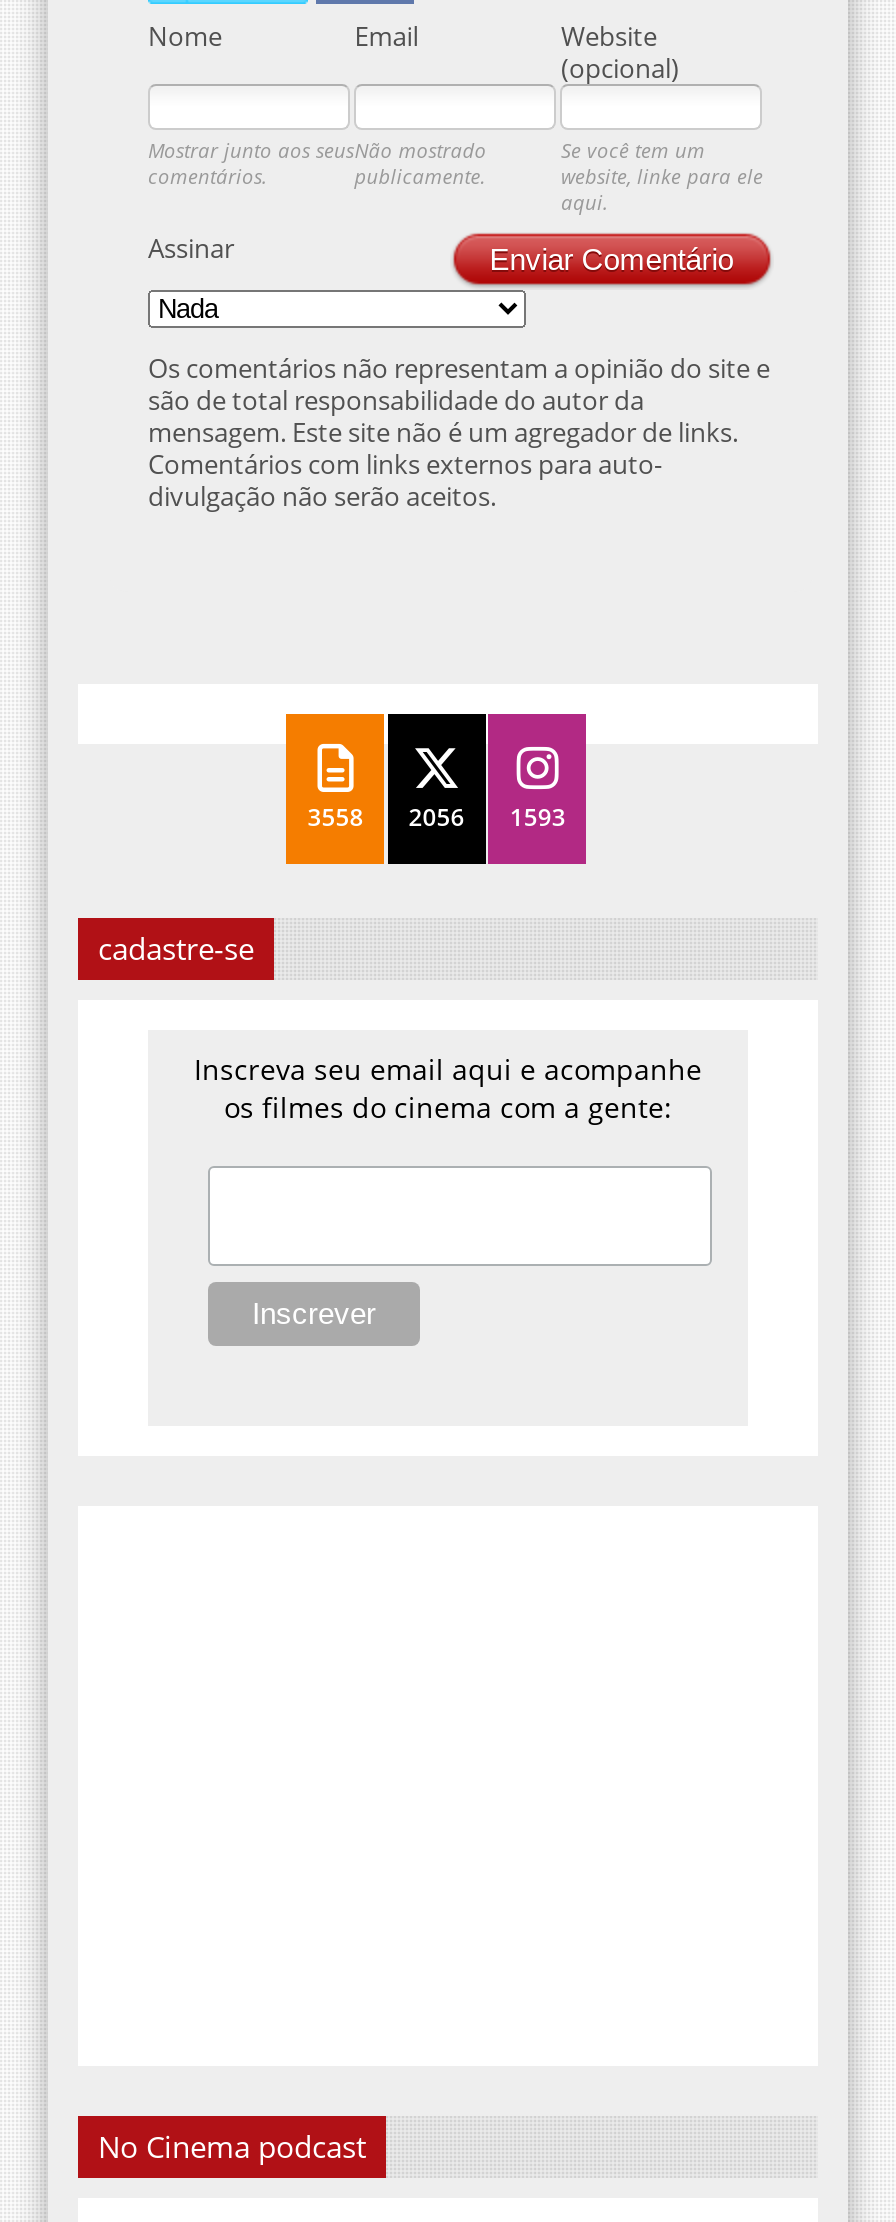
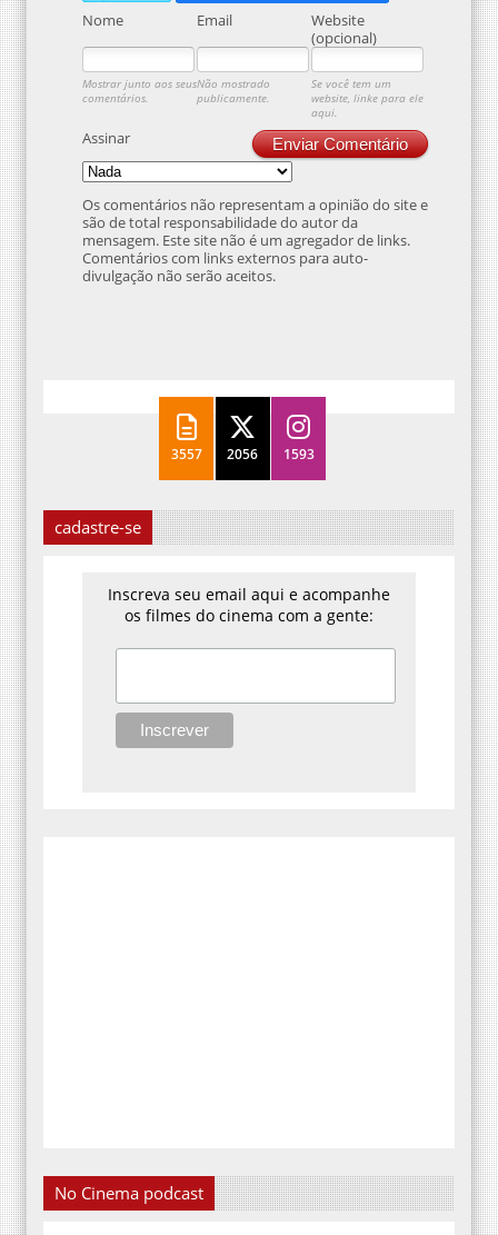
[307,800,566,834] 3558 2056 1593 -> [171,445,314,464] 3557 2056 1593

